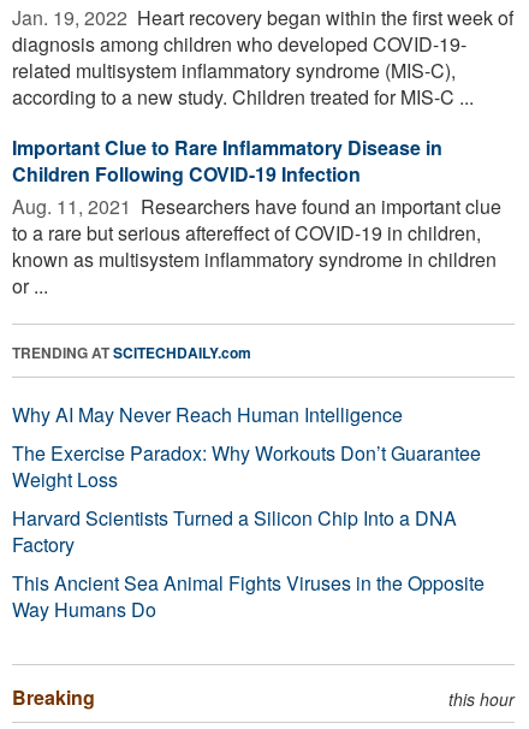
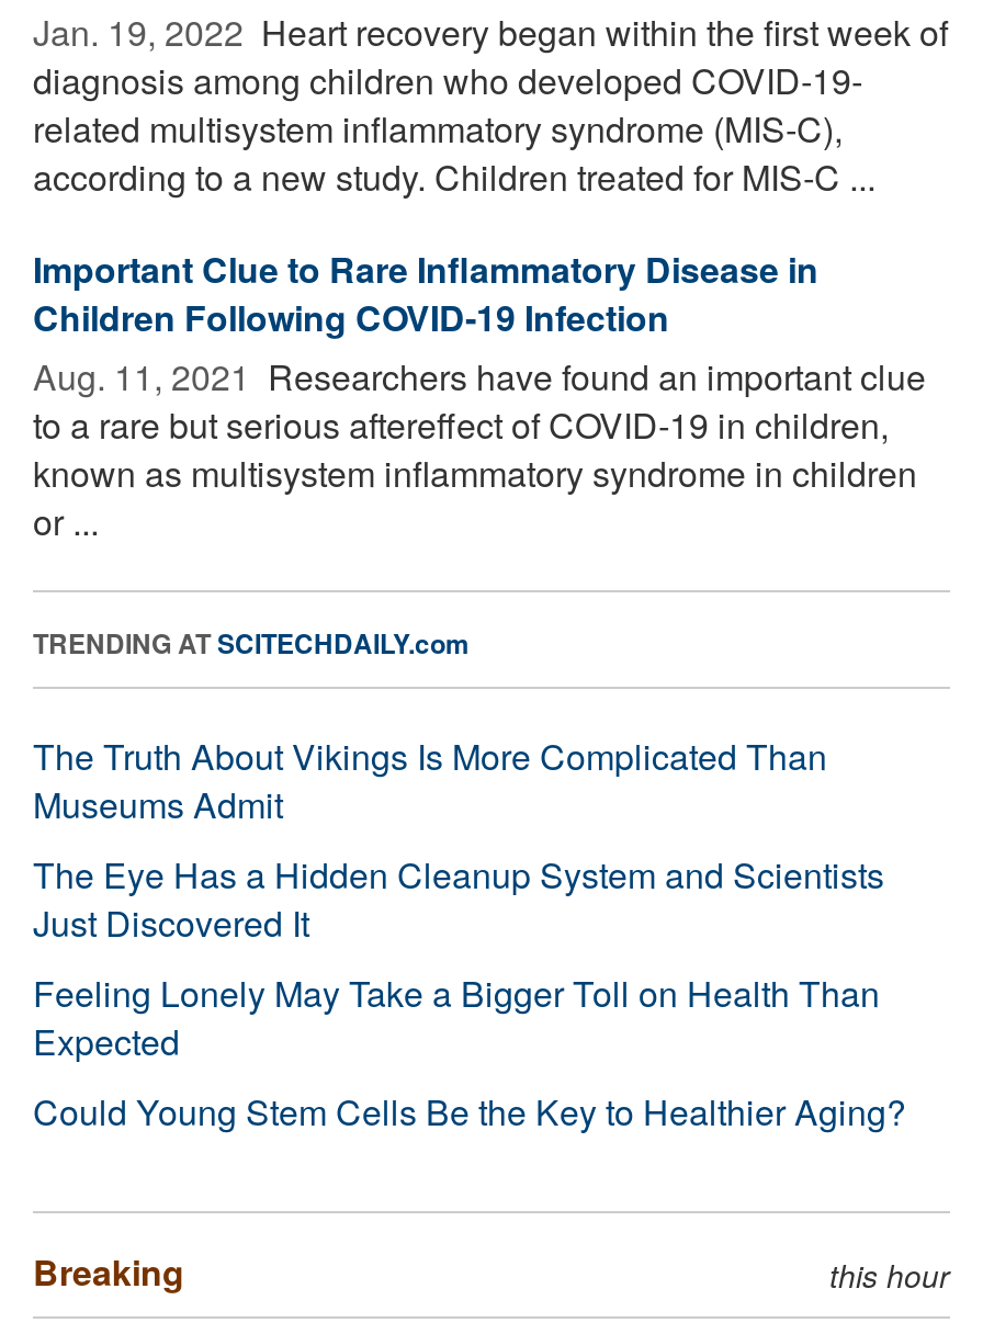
[12,400,485,623] Why AI May Never Reach Human Intelligence | The Exercise Paradox: Why Workouts Don’t Guarantee | Weight Loss | Harvard Scientists Turned a Silicon Chip Into a DNA | Factory | This Ancient Sea Animal Fights Viruses in the Opposite | Way Humans Do -> [33,730,906,1136] The Truth About Vikings Is More Complicated Than | Museums Admit | The Eye Has a Hidden Cleanup System and Scientists | Just Discovered It | Feeling Lonely May Take a Bigger Toll on Health Than | Expected | Could Young Stem Cells Be the Key to Healthier Aging?

